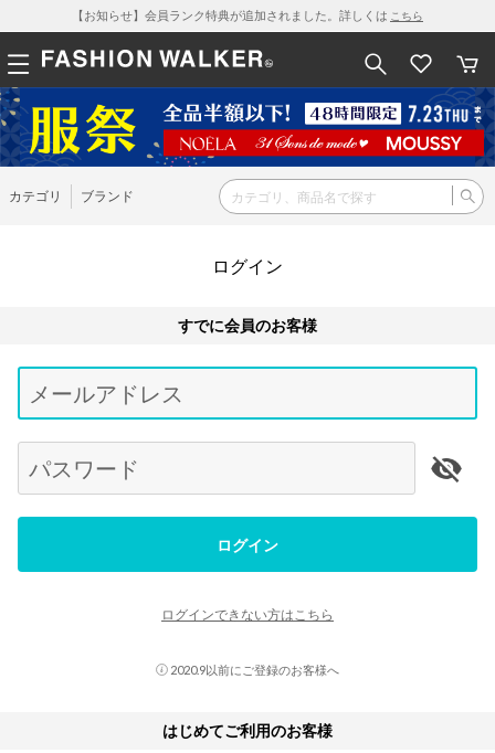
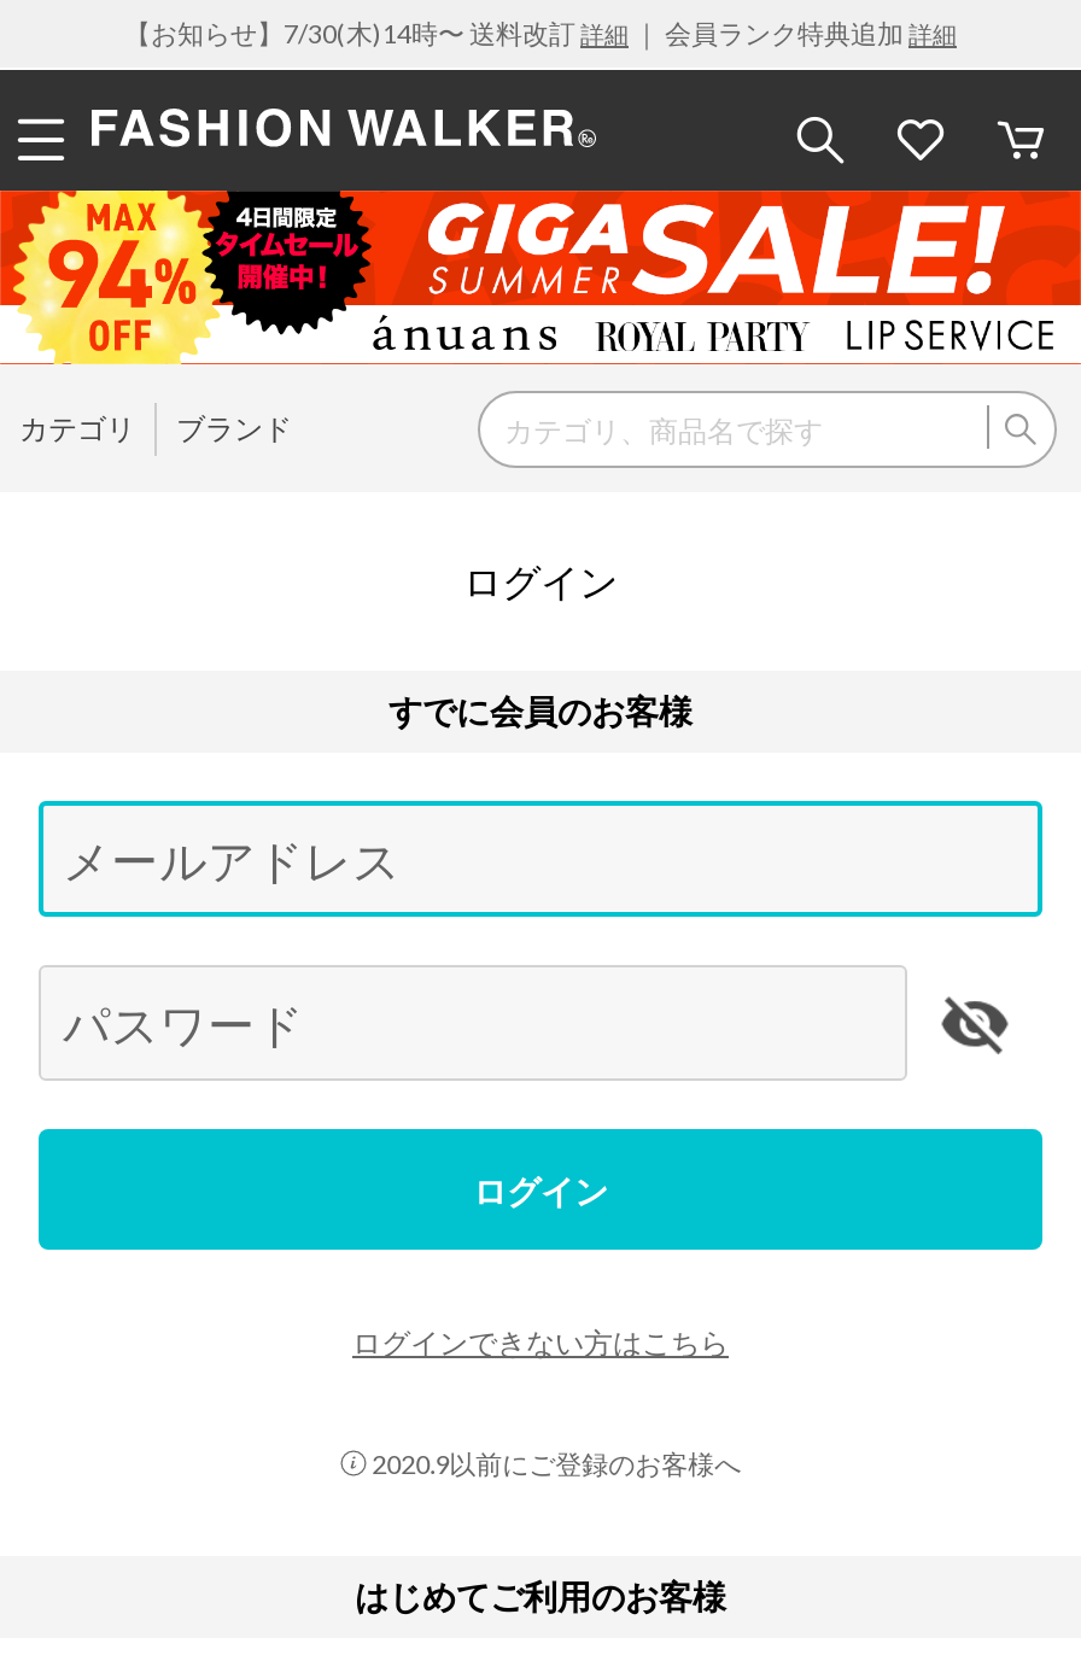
[72,8,423,22] 【お知らせ】会員ランク特典が追加されました。詳しくはこちら -> [124,17,957,48] 【お知らせ】7/30(木)14時〜 送料改訂詳細｜ 会員ランク特典追加詳細
[3,87,492,168] [image] -> [7,188,1074,367] [image]

